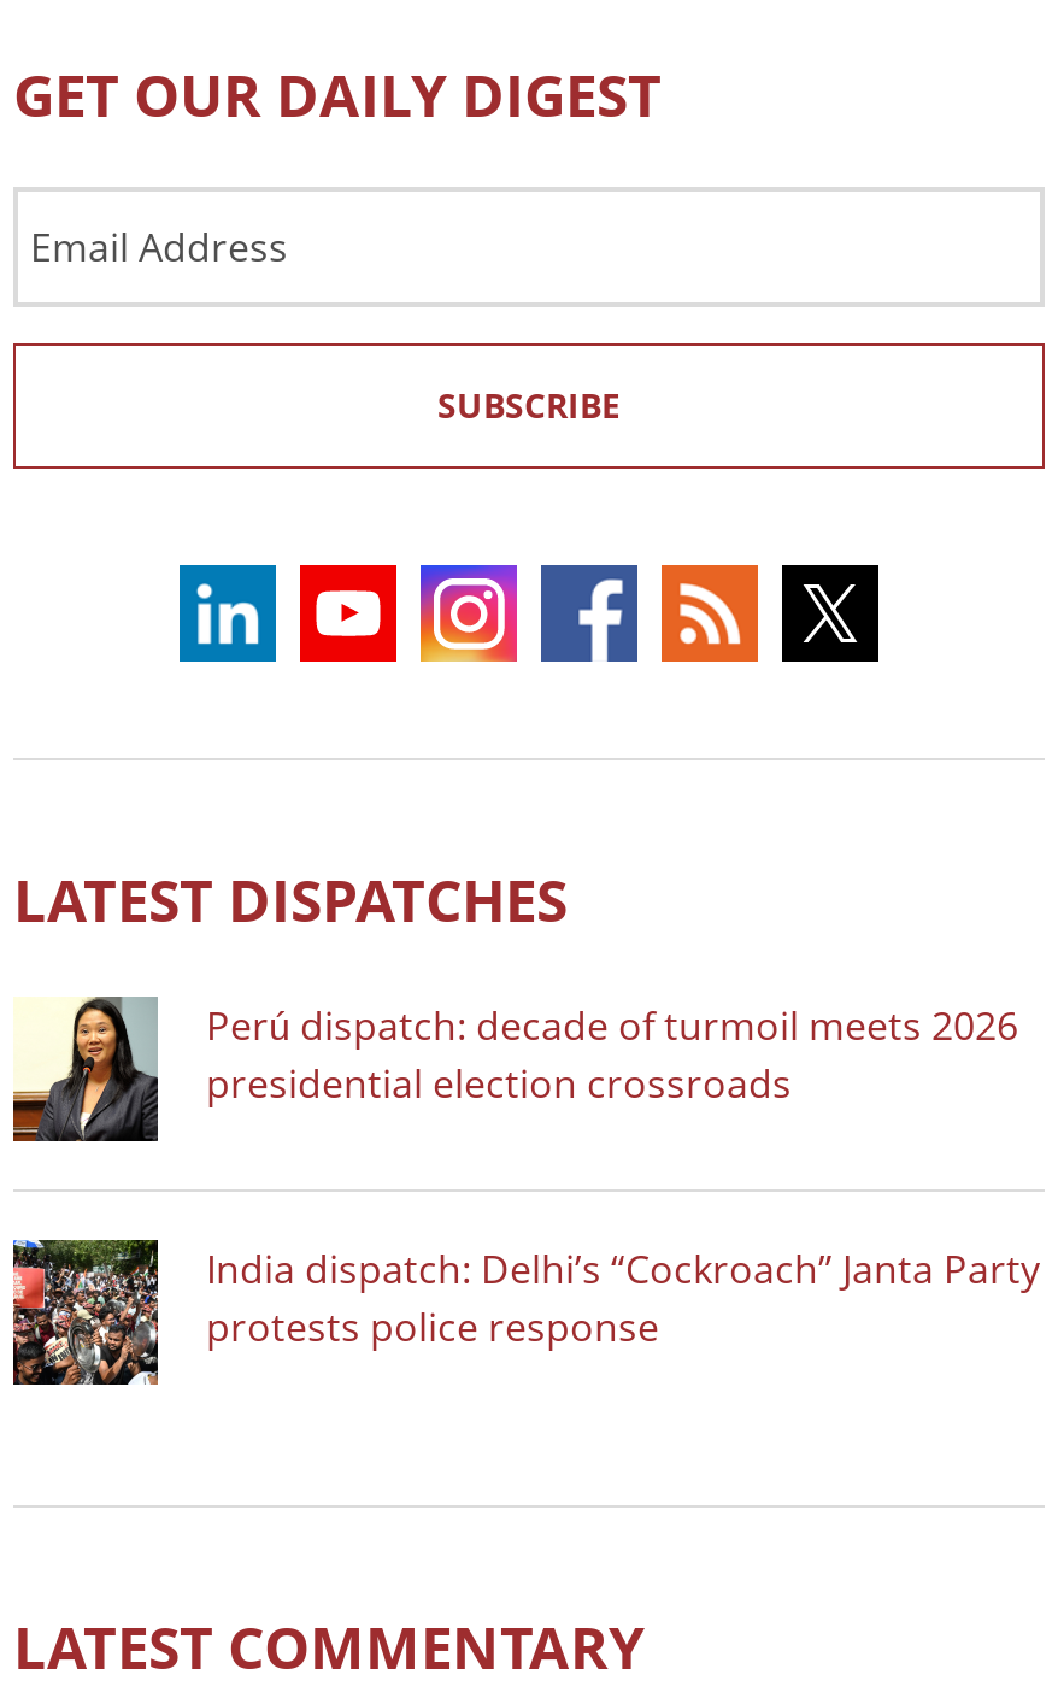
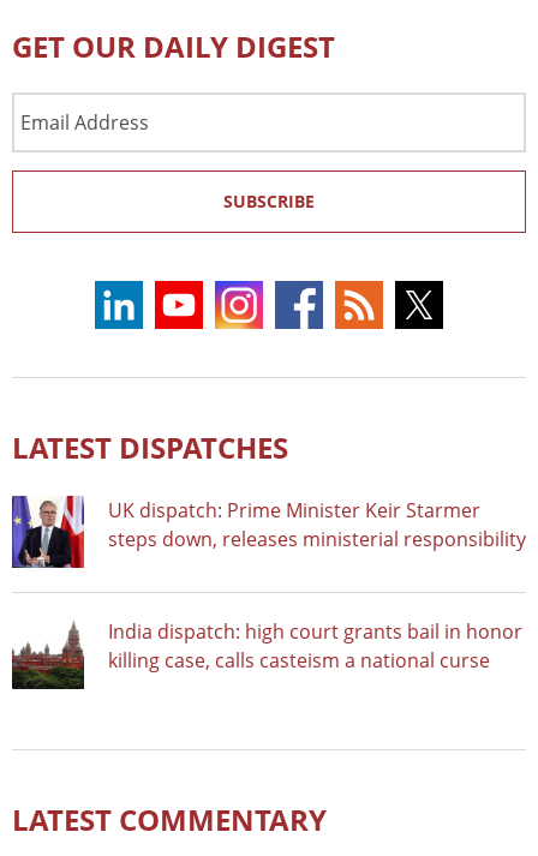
[11,994,1018,1144] [image] | Perú dispatch: decade of turmoil meets 2026 | presidential election crossroads -> [11,495,526,569] [image] | UK dispatch: Prime Minister Keir Starmer | steps down, releases ministerial responsibility
[11,1238,1040,1387] [image] | India dispatch: Delhi’s “Cockroach” Janta Party | protests police response -> [12,617,522,690] [image] | India dispatch: high court grants bail in honor | killing case, calls casteism a national curse

